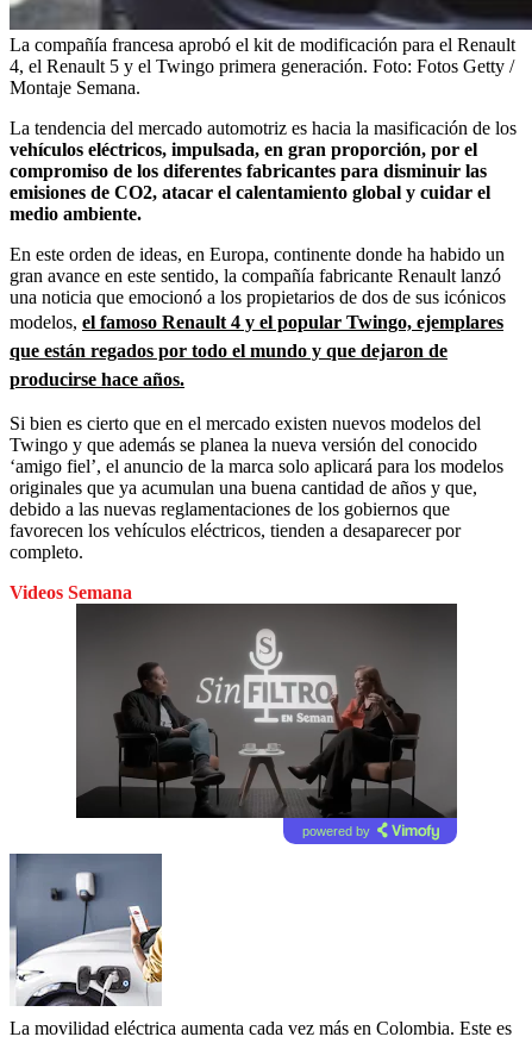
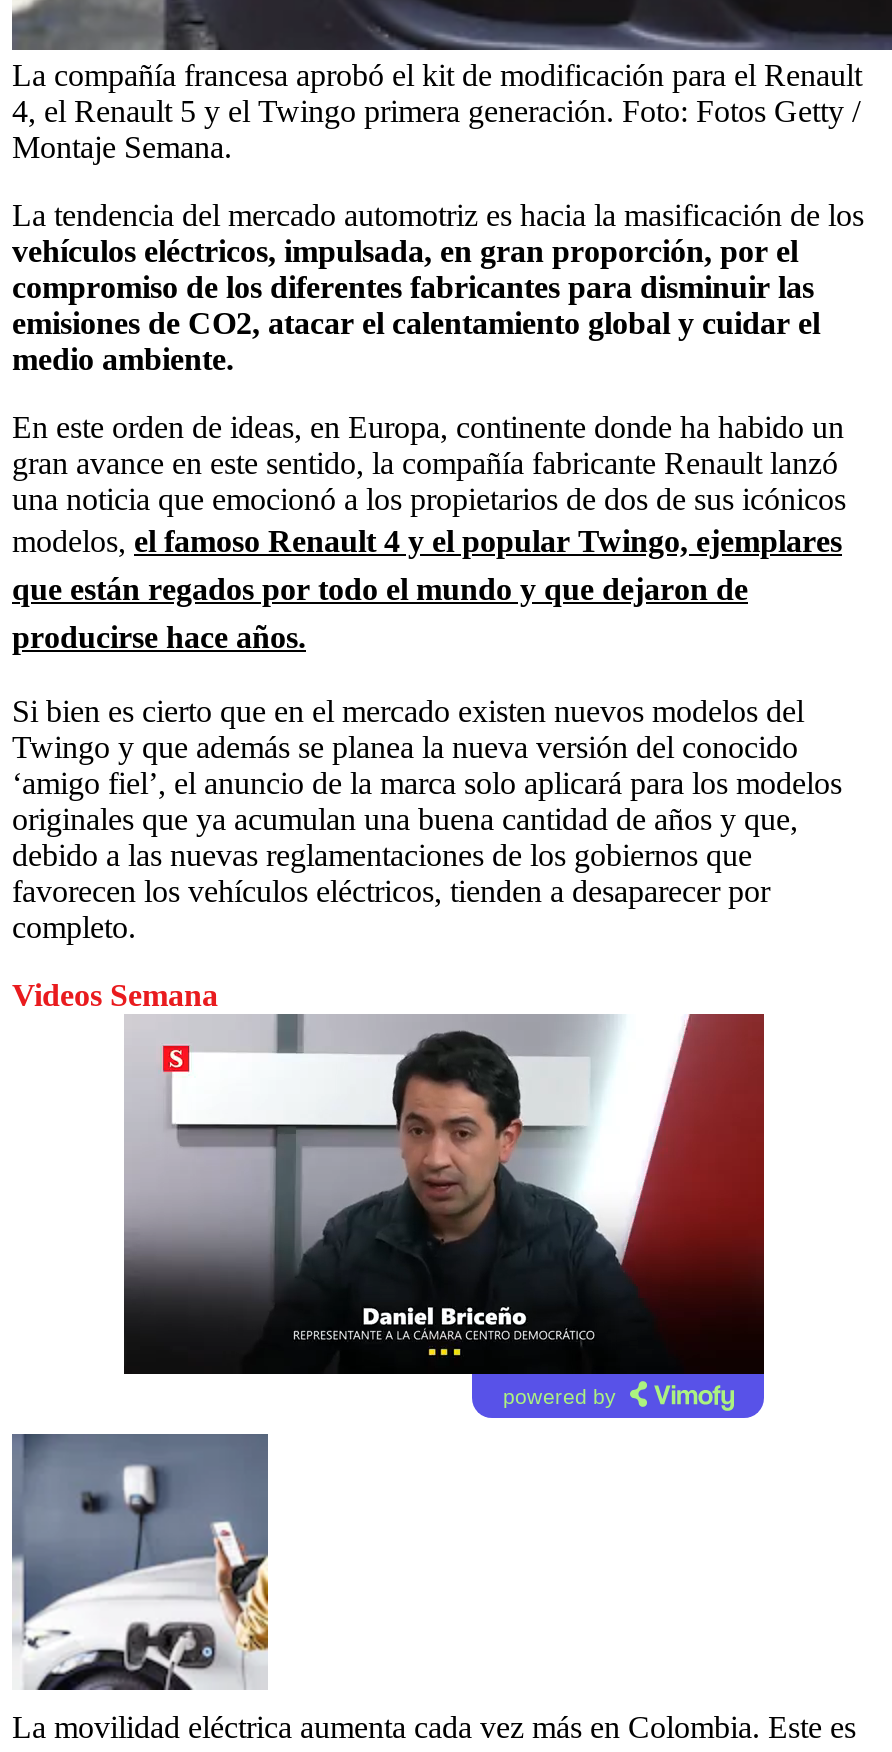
[75,602,457,818] [image] -> [124,1012,764,1374] [image]

